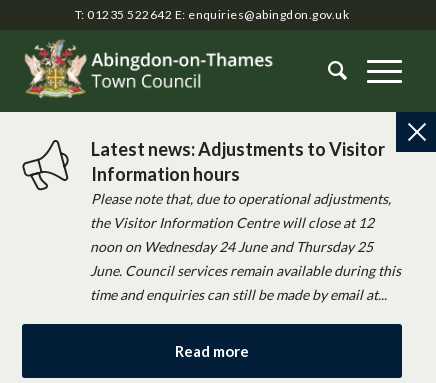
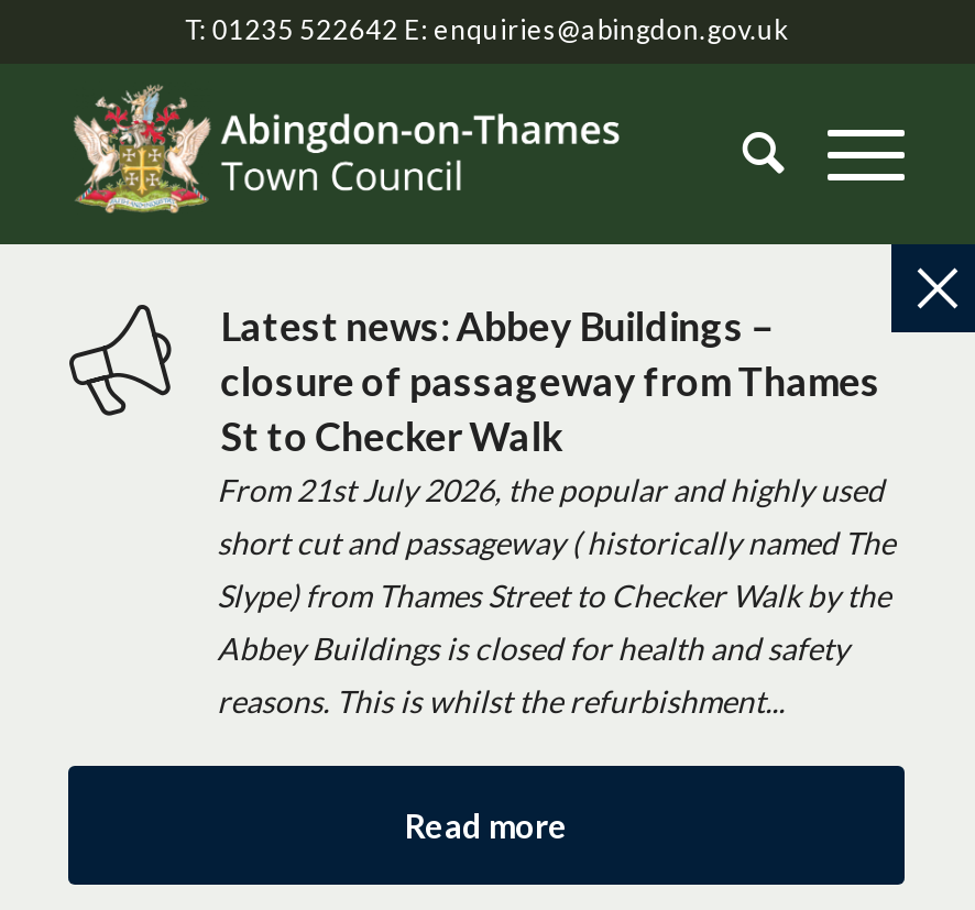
[90,138,401,303] Latest news: Adjustments to Visitor | Information hours | Please note that, due to operational adjustments, | the Visitor Information Centre will close at 12 | noon on Wednesday 24 June and Thursday 25 | June. Council services remain available during this | time and enquiries can still be made by email at... -> [217,301,895,720] Latest news: Abbey Buildings – | closure of passageway from Thames | St to Checker Walk | From 21st July 2026, the popular and highly used | short cut and passageway ( historically named The | Slype) from Thames Street to Checker Walk by the | Abbey Buildings is closed for health and safety | reasons. This is whilst the refurbishment...

